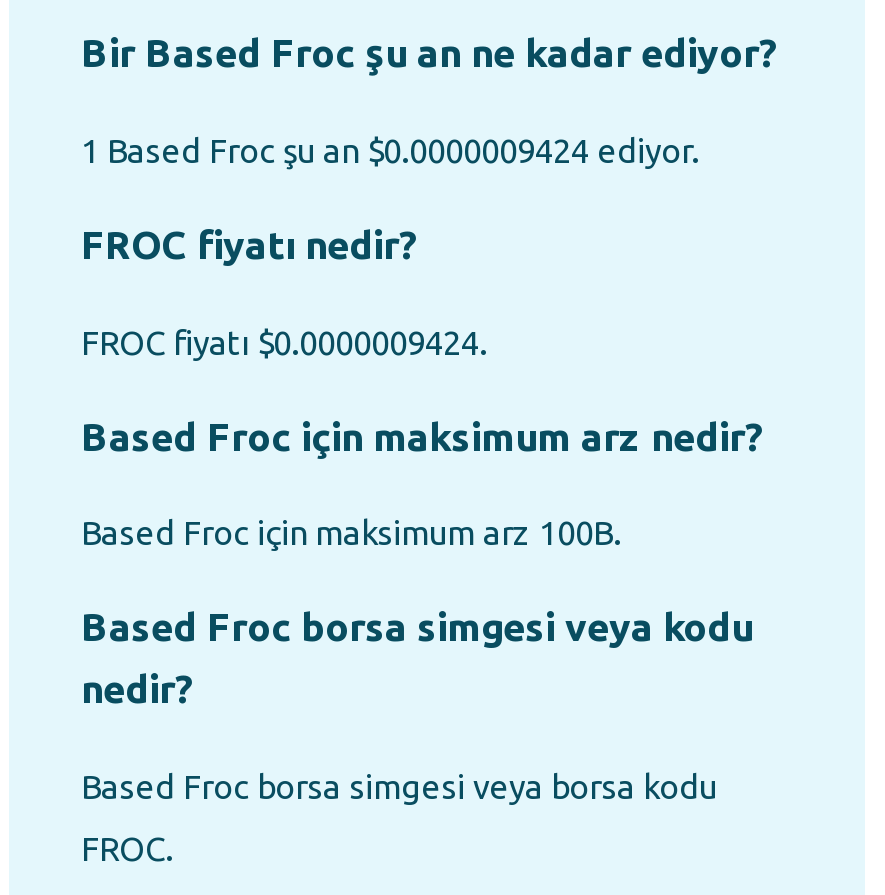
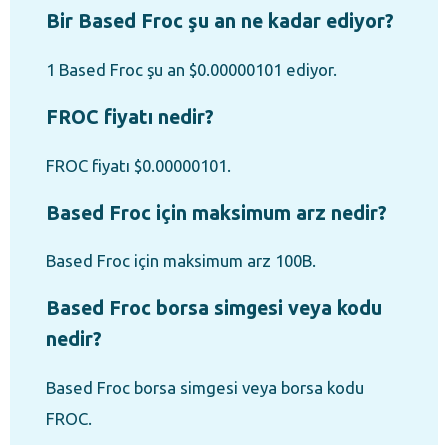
[81,131,699,169] 1 Based Froc şu an $0.0000009424 ediyor. -> [46,60,337,79] 1 Based Froc şu an $0.00000101 ediyor.
[81,323,487,361] FROC fiyatı $0.0000009424. -> [46,156,231,175] FROC fiyatı $0.00000101.

